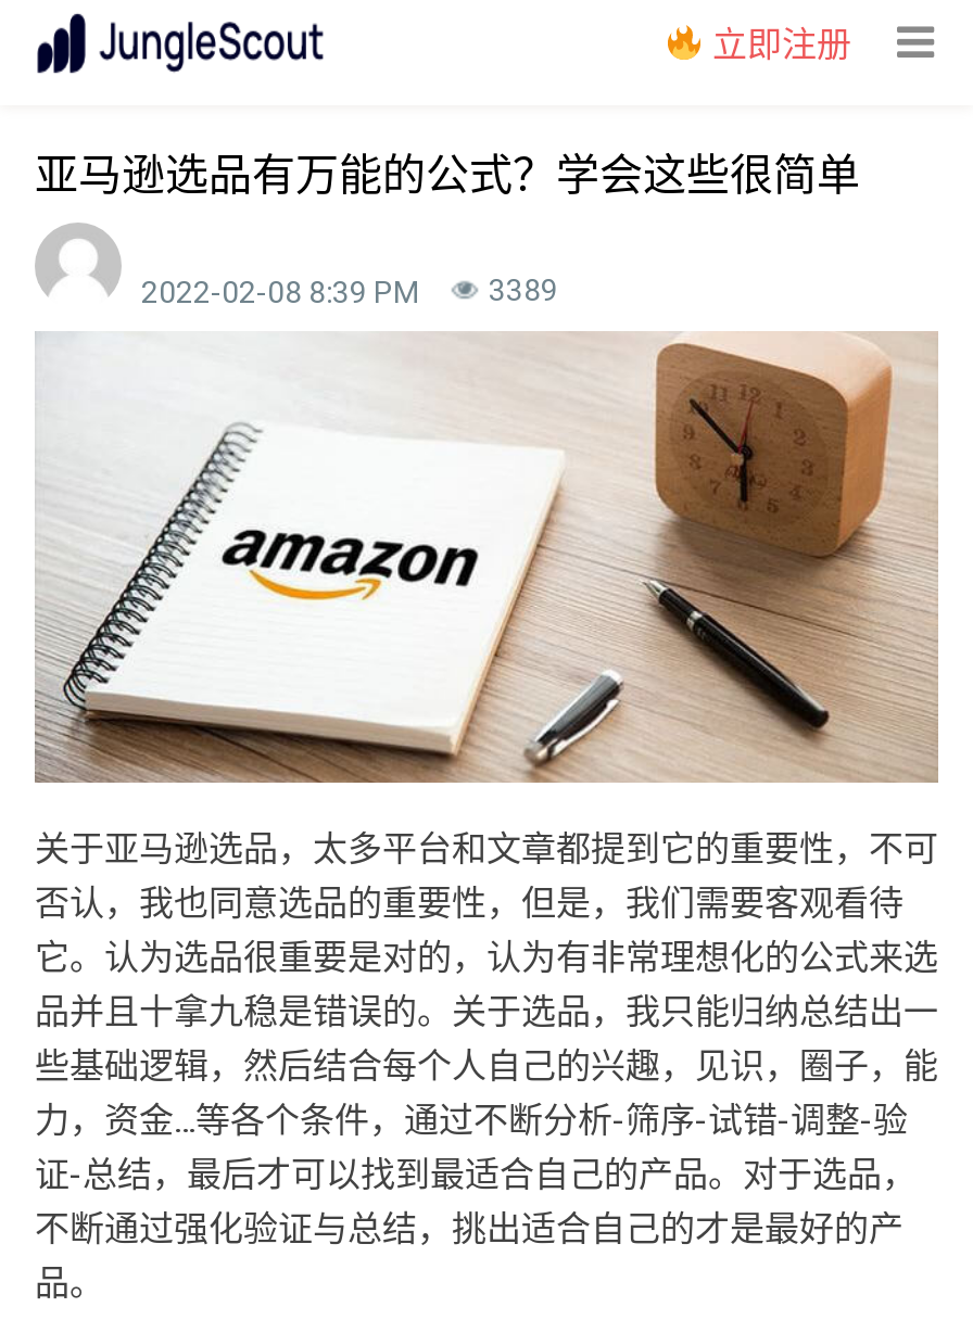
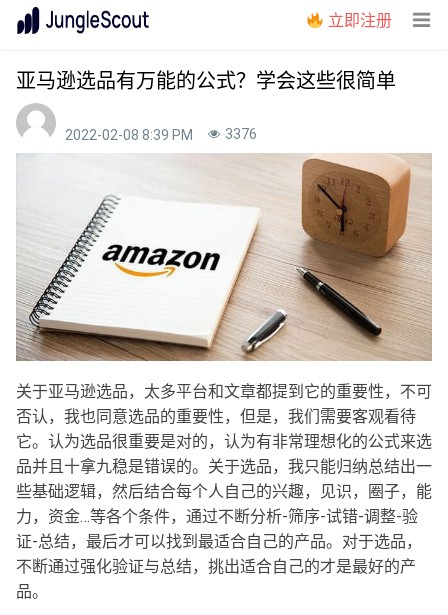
[141,272,558,309] 2022-02-08 8:39 PM 3389 -> [65,126,257,143] 2022-02-08 8:39 PM 3376

